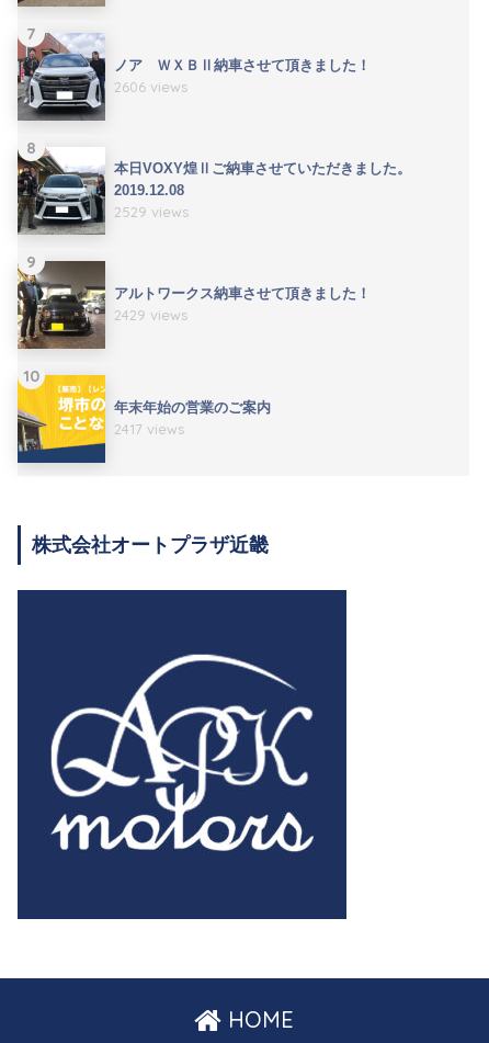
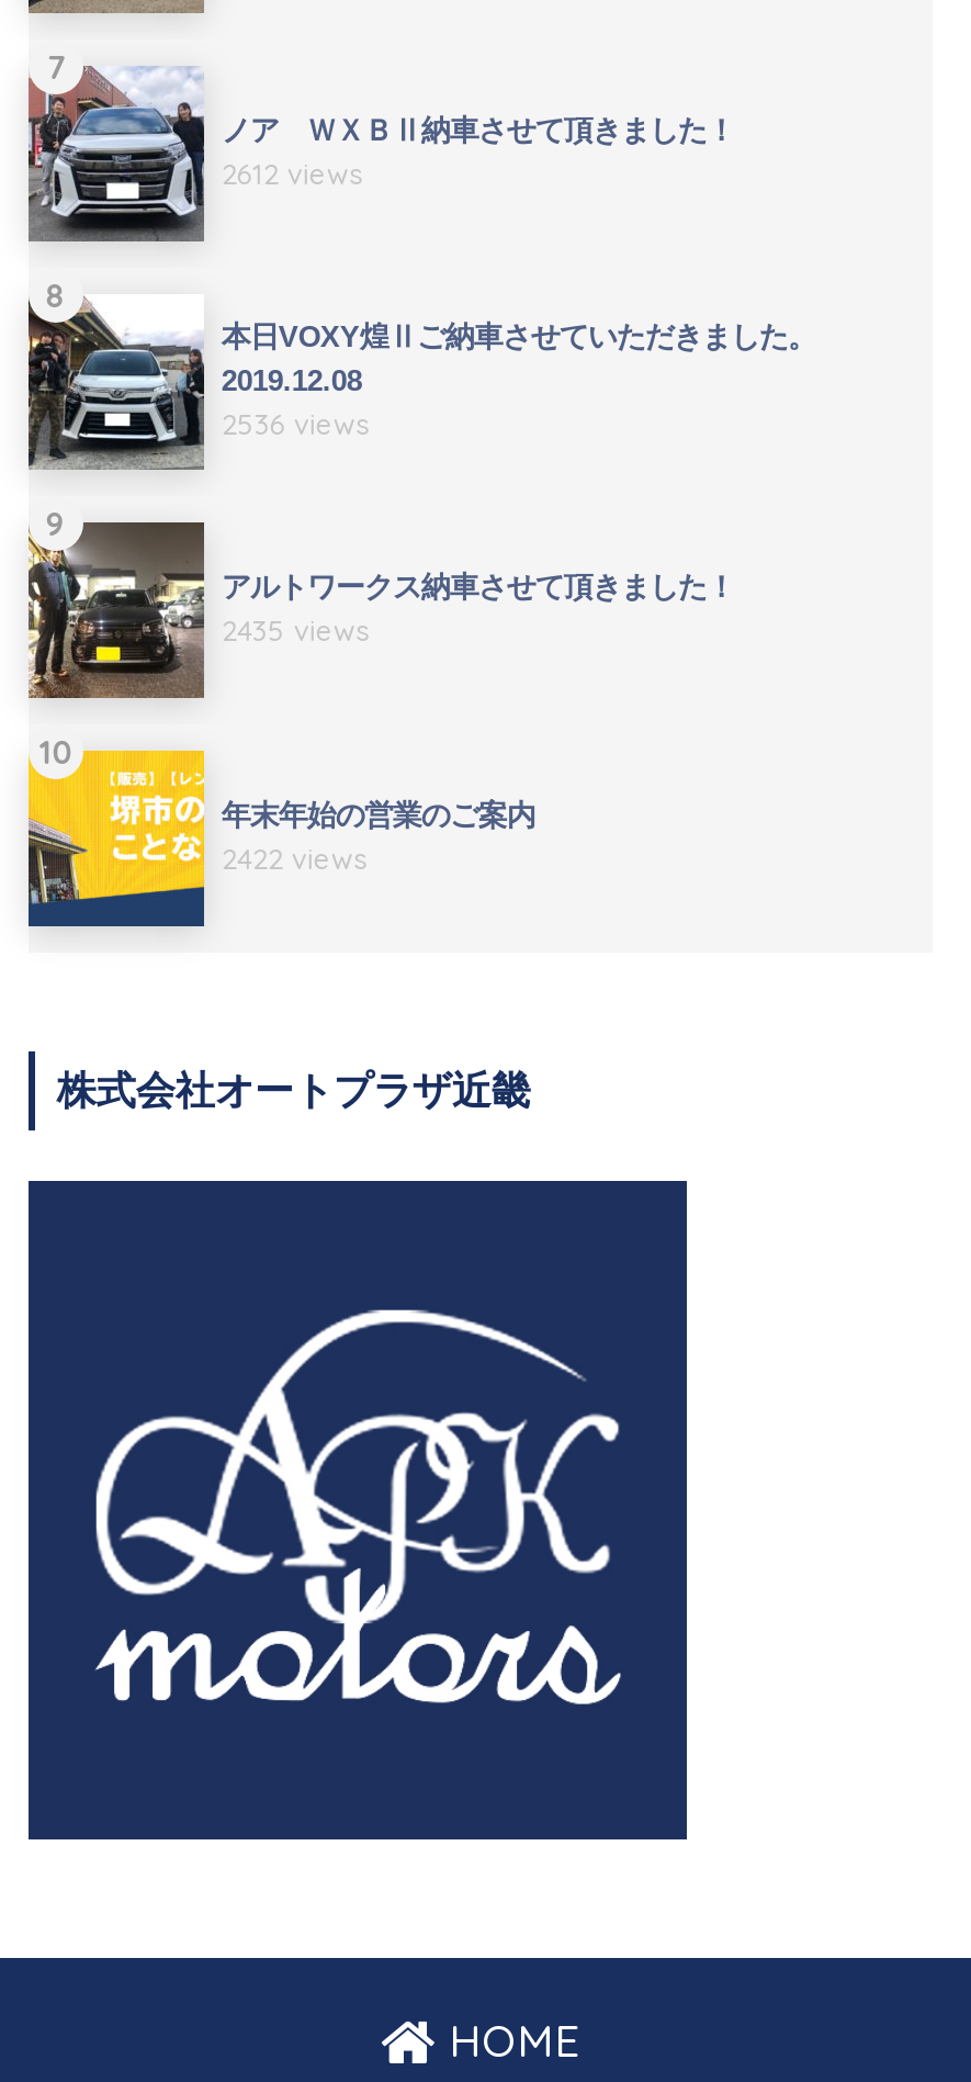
[114,78,187,96] 2606 views -> [221,157,362,192] 2612 views
[114,203,188,221] 2529 views -> [221,407,368,442] 2536 views
[114,306,187,324] 2429 views -> [221,613,368,648] 2435 views
[114,420,184,438] 2417 views -> [221,841,366,876] 2422 views

